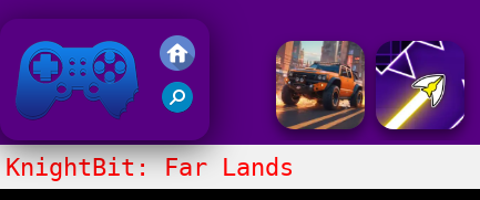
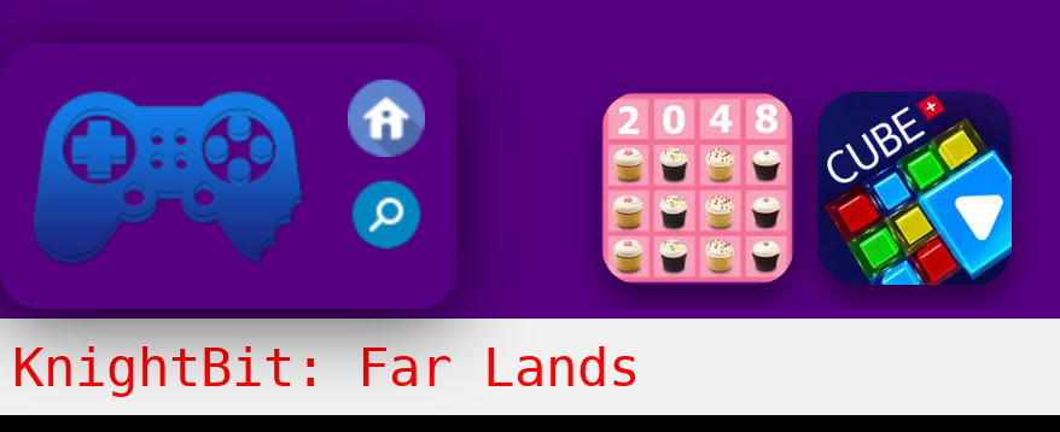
[275,40,366,130] [image] -> [601,92,794,285] [image]
[375,40,466,130] [image] -> [819,92,1014,287] [image]

